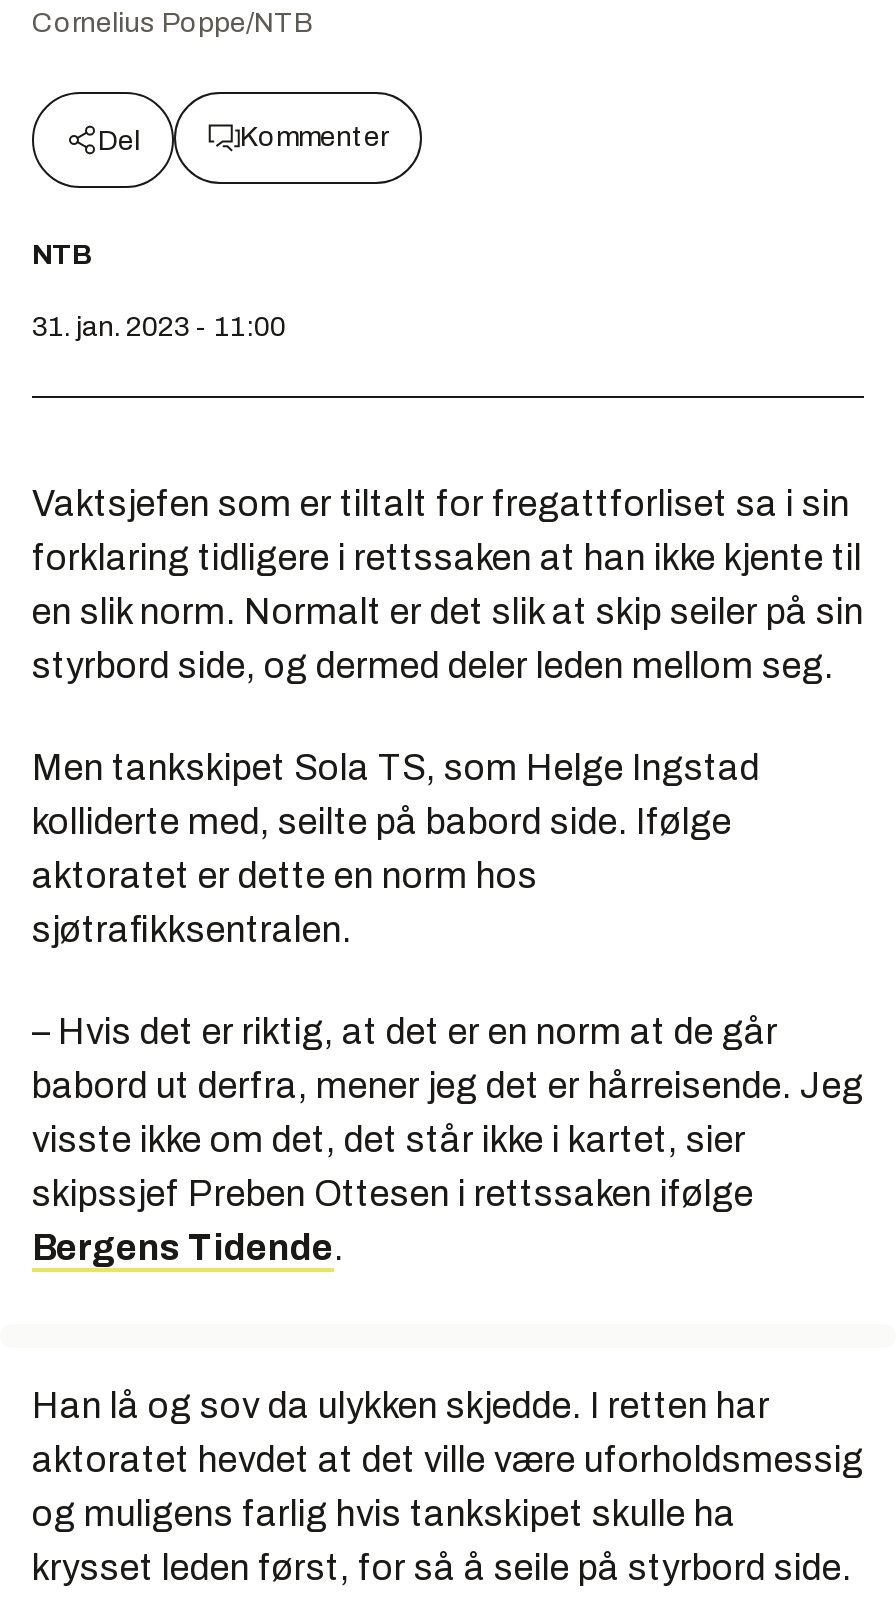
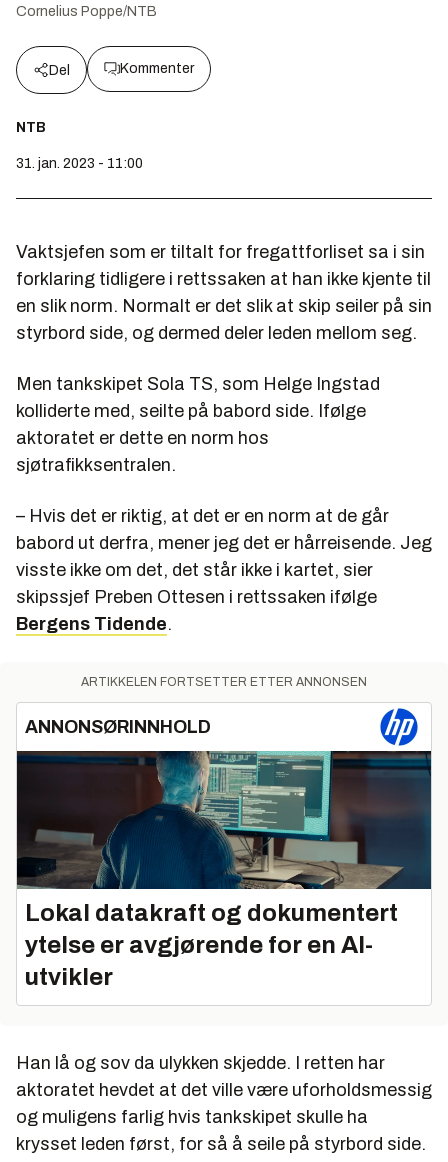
none -> [16,675,432,890] [image] | ARTIKKELEN FORTSETTER ETTER ANNONSEN | ANNONSØRINNHOLD
none -> [25,900,398,990] Lokal datakraft og dokumentert | ytelse er avgjørende for en AI- | utvikler

